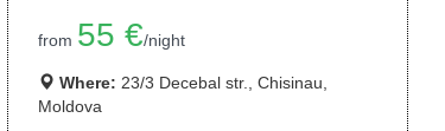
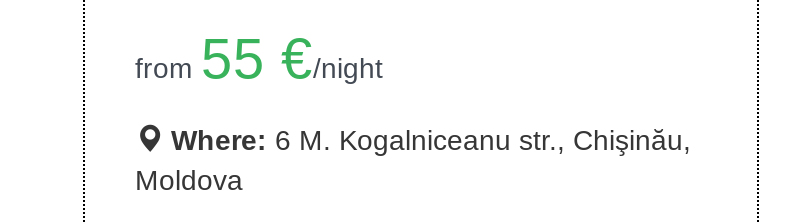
[59,73,328,92] Where: 23/3 Decebal str., Chisinau, -> [171,124,691,156] Where: 6 M. Kogalniceanu str., Chişinău,

